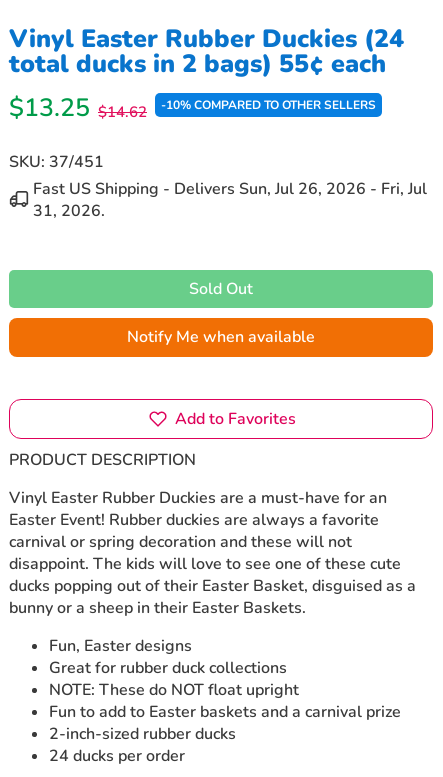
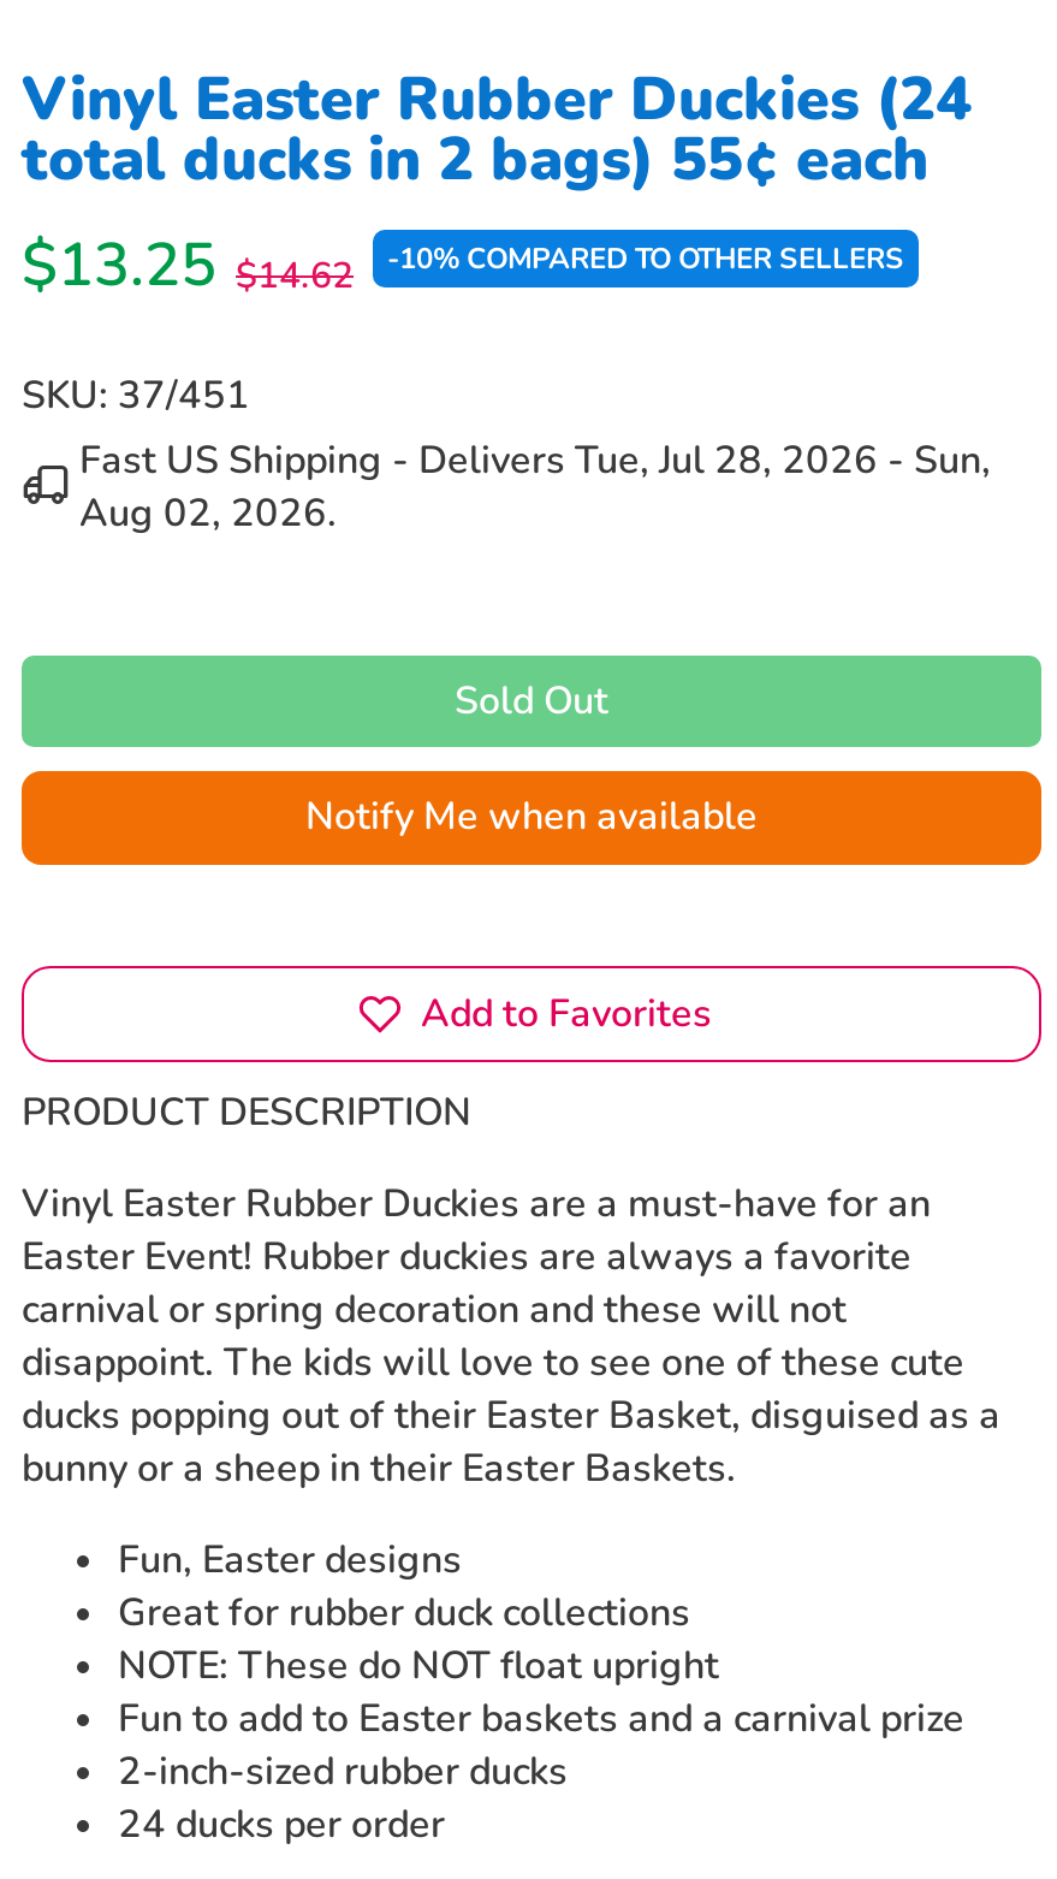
[33,178,427,222] Fast US Shipping - Delivers Sun, Jul 26, 2026 - Fri, Jul | 31, 2026. -> [79,434,991,540] Fast US Shipping - Delivers Tue, Jul 28, 2026 - Sun, | Aug 02, 2026.

